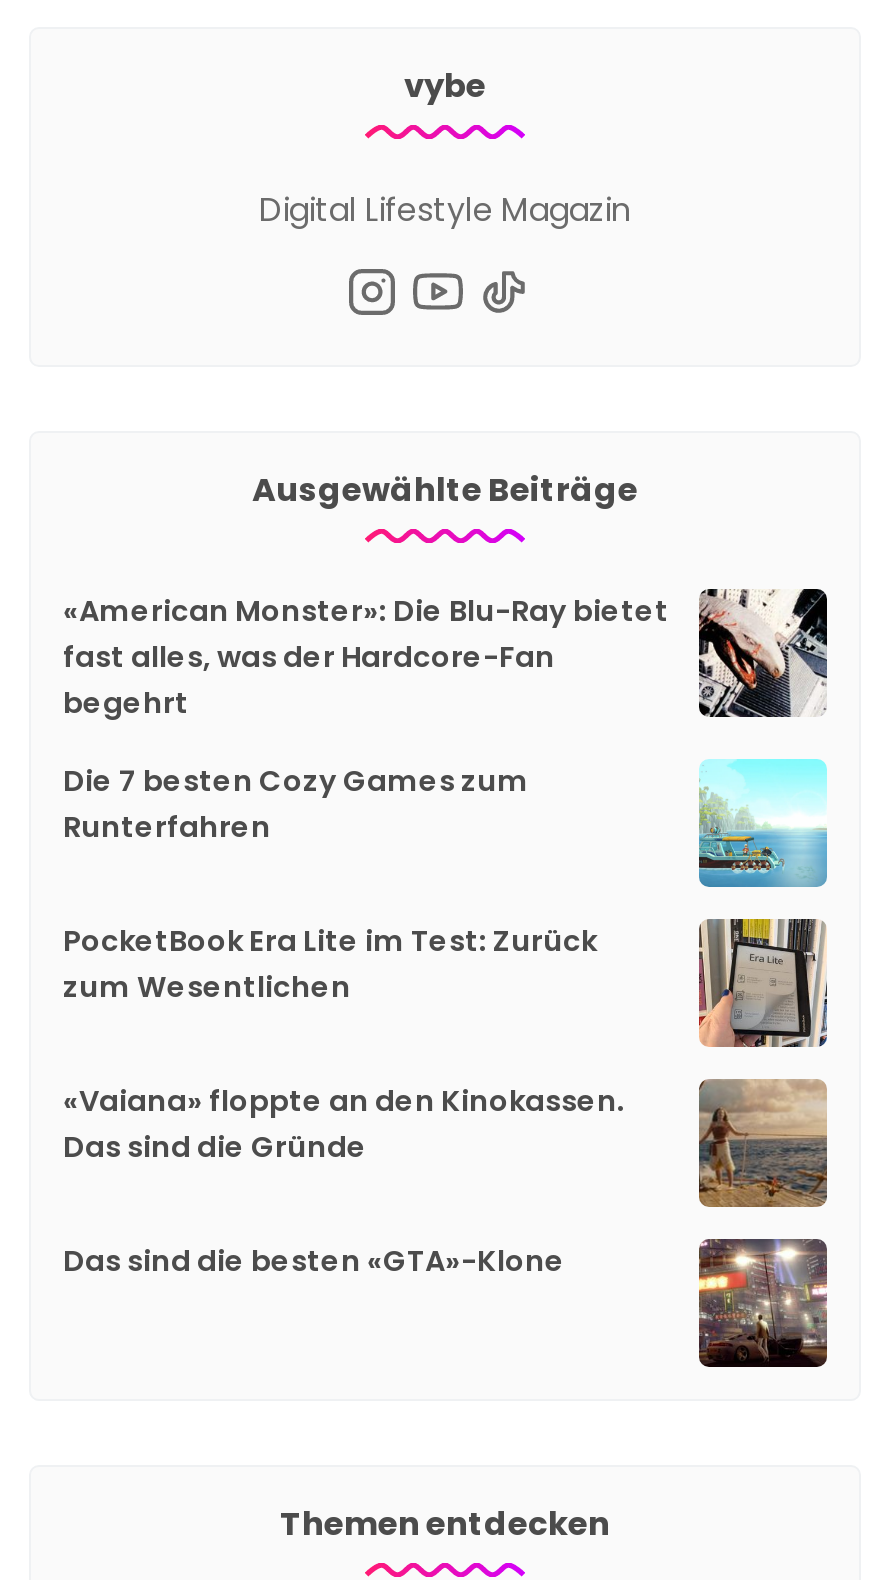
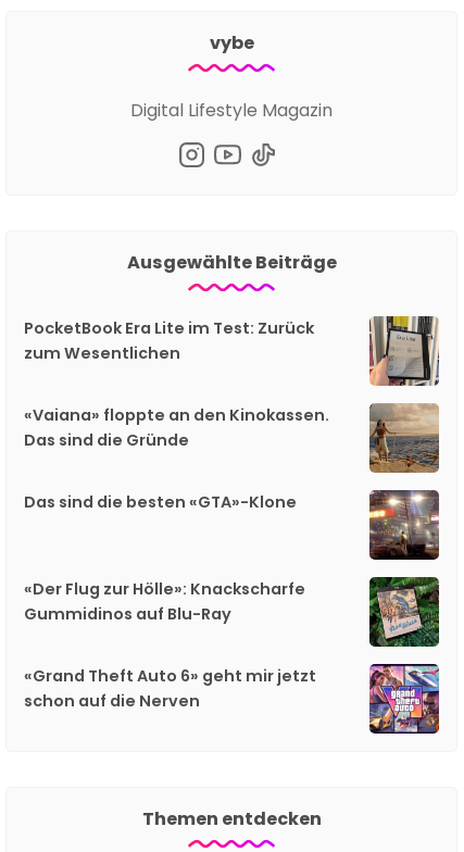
[63,589,829,847] [image] | «American Monster»: Die Blu-Ray bietet | fast alles, was der Hardcore-Fan | begehrt | Die 7 besten Cozy Games zum | Runterfahren -> none
[697,757,829,889] [image] -> none
moved [63,915,831,1281] -> [24,314,441,513]: [image] | PocketBook Era Lite im Test: Zurück | zum Wesentlichen | «Vaiana» floppte an den Kinokassen. | Das sind die Gründe | Das sind die besten «GTA»-Klone
moved [695,1235,831,1365] -> [367,488,441,559]: [image]
none -> [24,578,316,712] «Der Flug zur Hölle»: Knackscharfe | Gummidinos auf Blu-Ray | «Grand Theft Auto 6» geht mir jetzt | schon auf die Nerven
none -> [368,576,440,648] [image]
none -> [368,663,440,734] [image]

